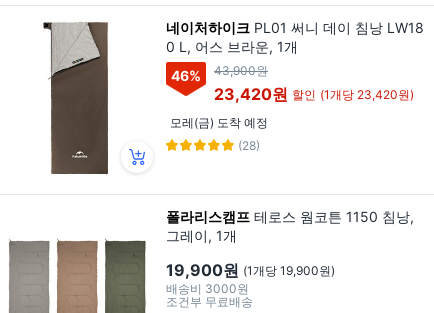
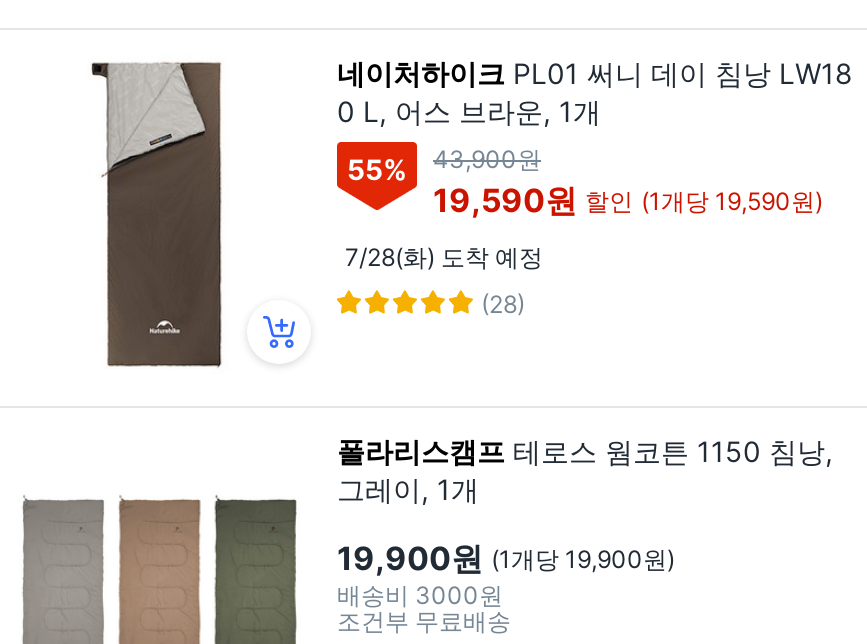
[171,67,201,84] 46% -> [347,152,407,186] 55%
[214,84,414,104] 23,420원 할인 (1개당 23,420원) -> [433,179,823,219] 19,590원 할인 (1개당 19,590원)
[170,115,268,130] 모레(금) 도착 예정 -> [345,242,543,272] 7/28(화) 도착 예정

